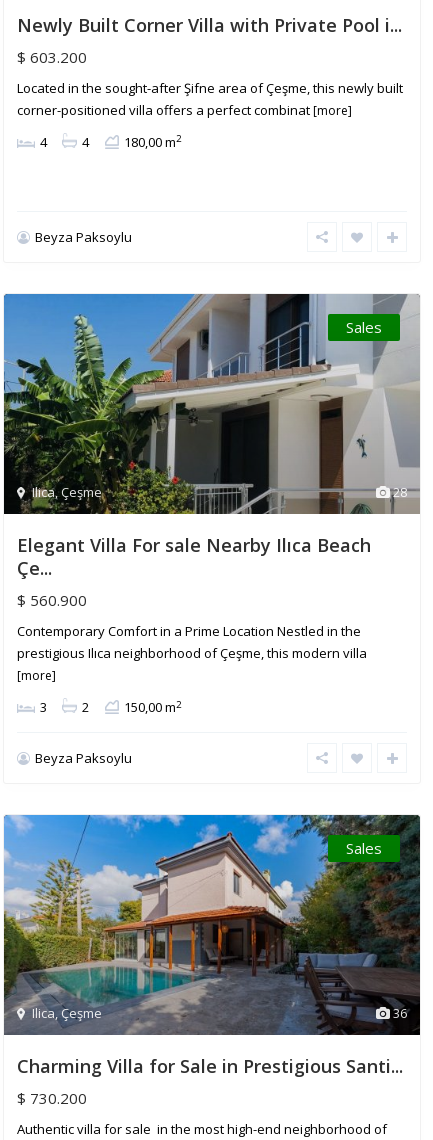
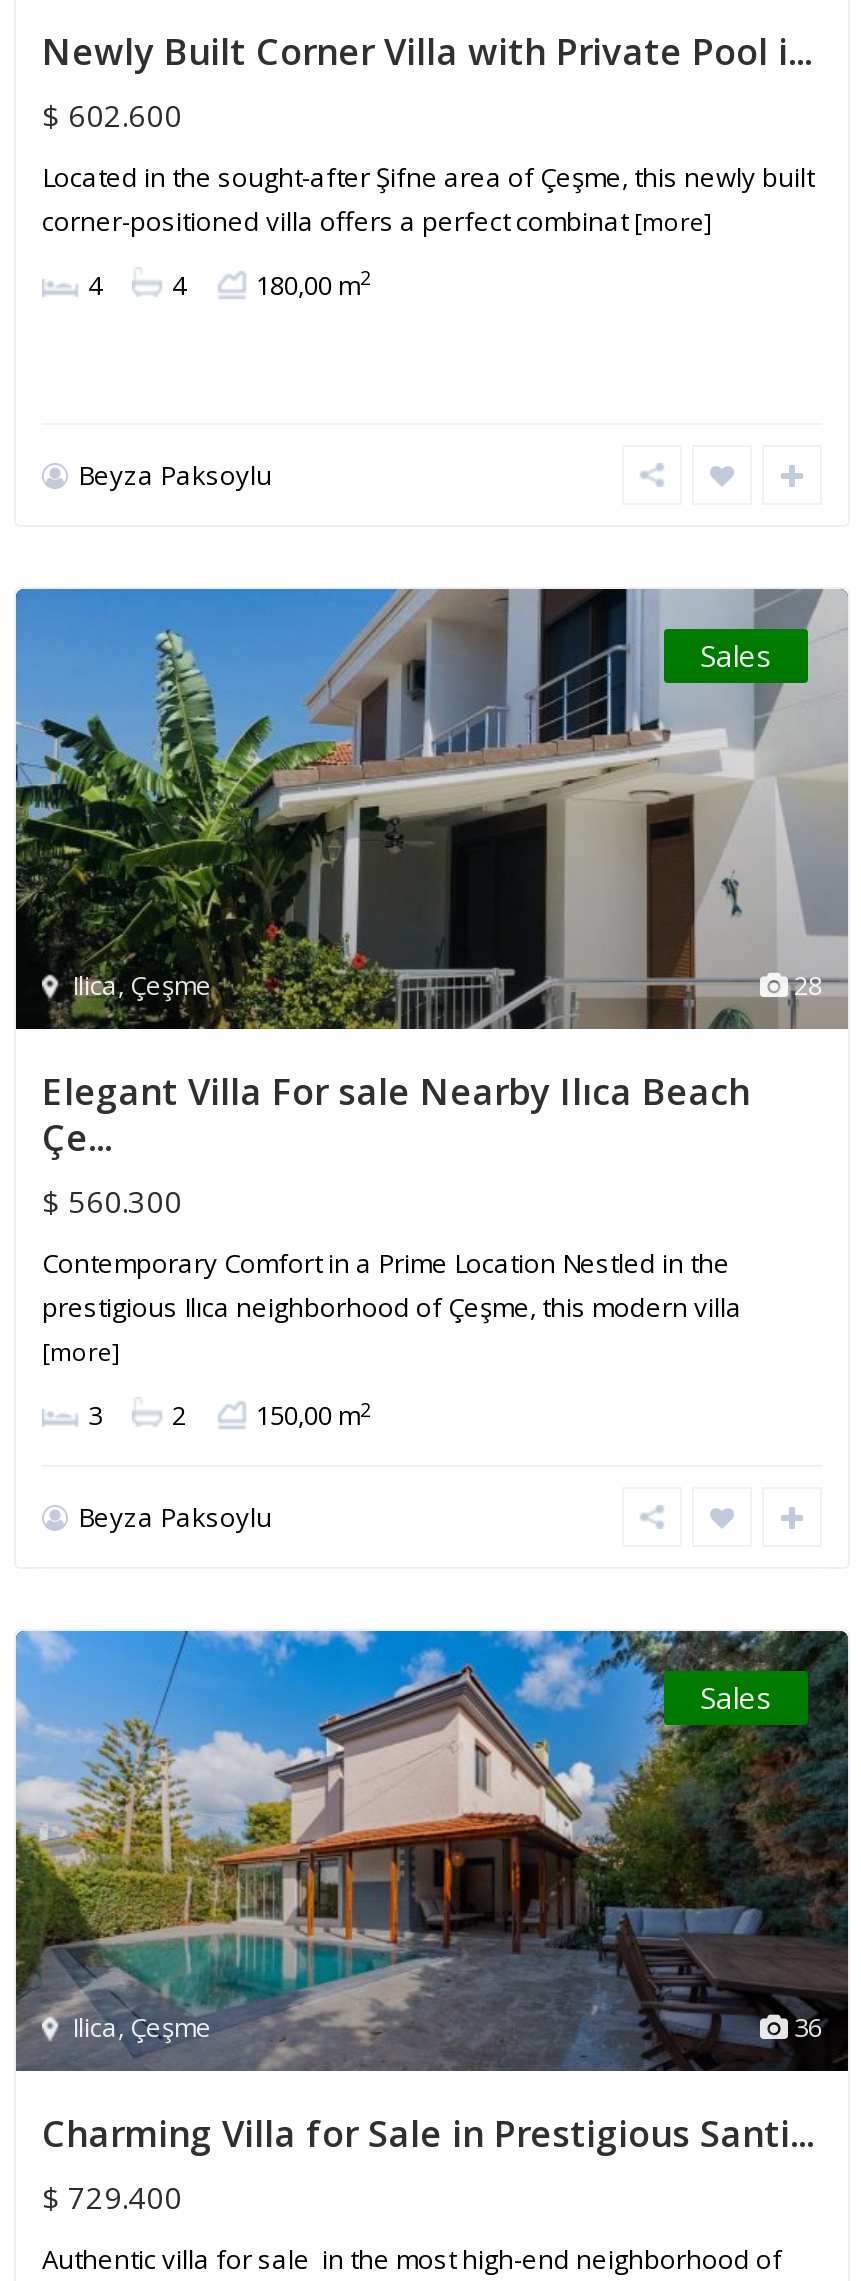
[17,47,87,67] $ 603.200 -> [42,95,182,135] $ 602.600
[17,590,87,610] $ 560.900 -> [42,1182,182,1222] $ 560.300
[17,1088,87,1108] $ 730.200 -> [42,2176,182,2216] $ 729.400

